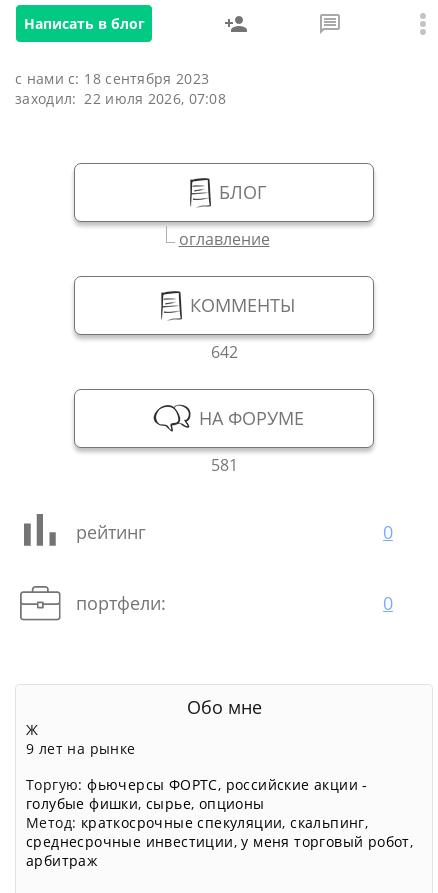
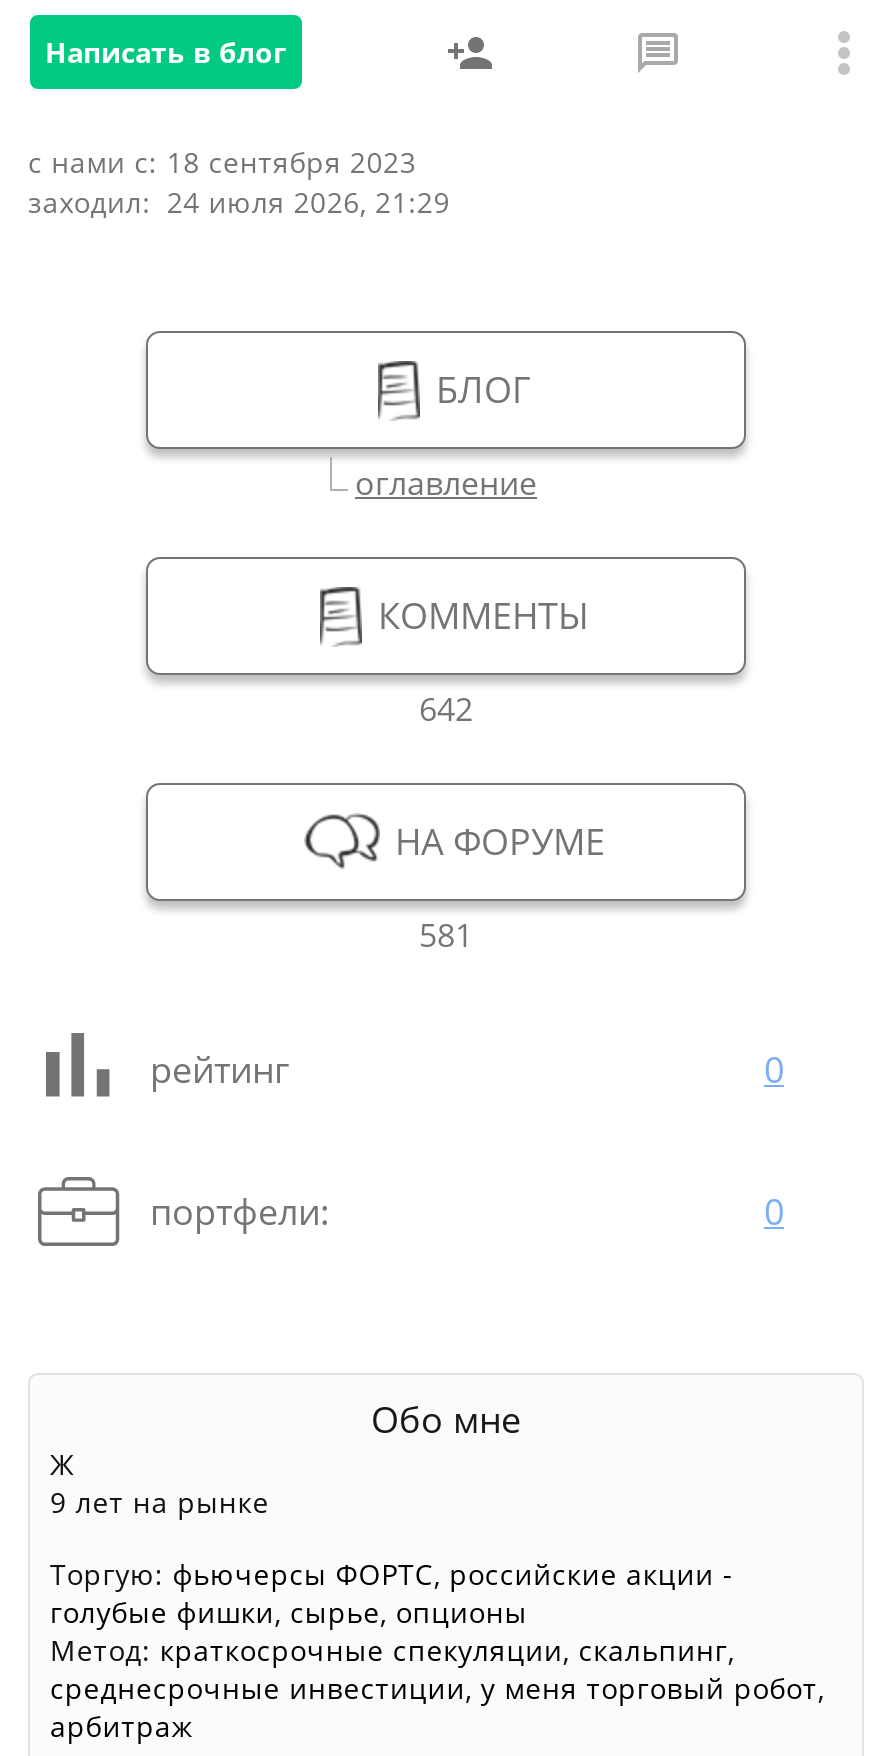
[15,89,226,108] заходил: 22 июля 2026, 07:08 -> [28,183,450,221] заходил: 24 июля 2026, 21:29

